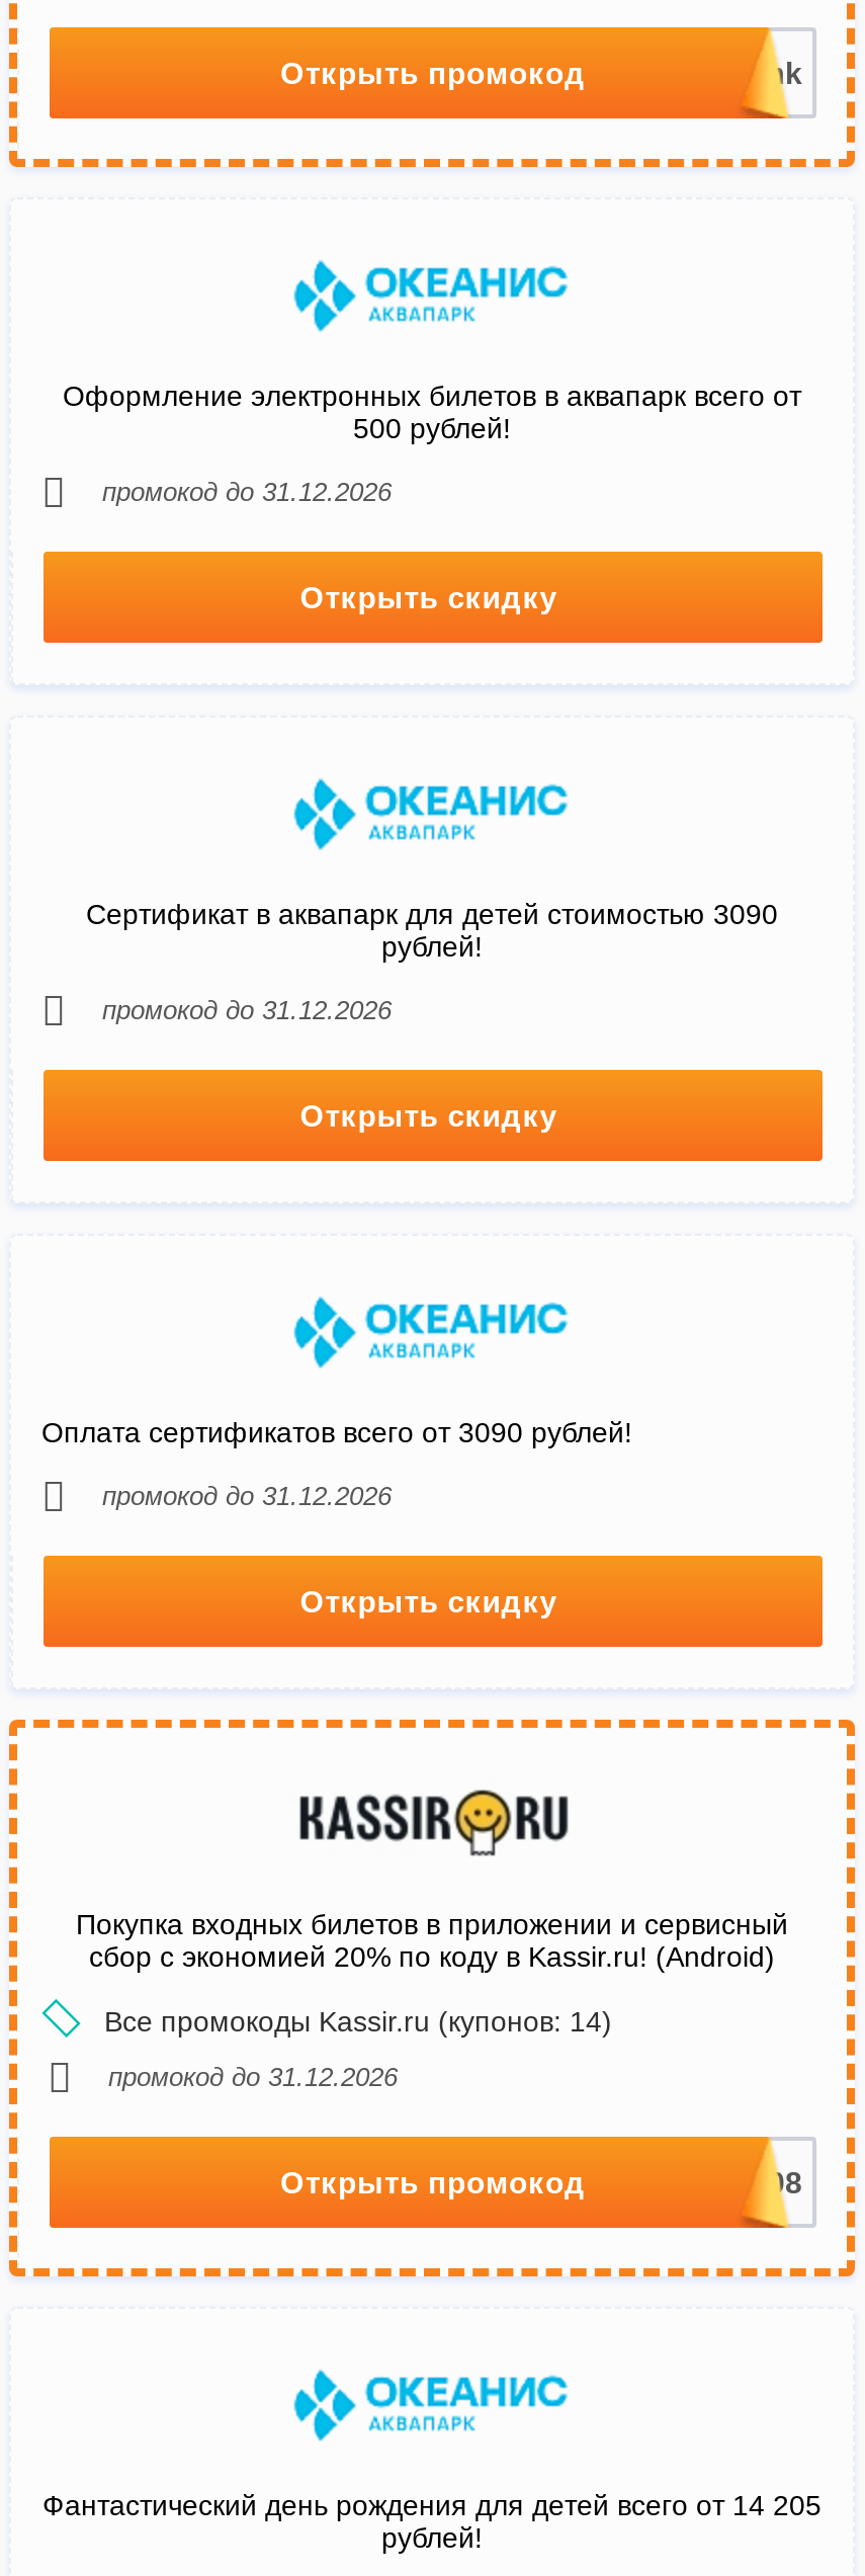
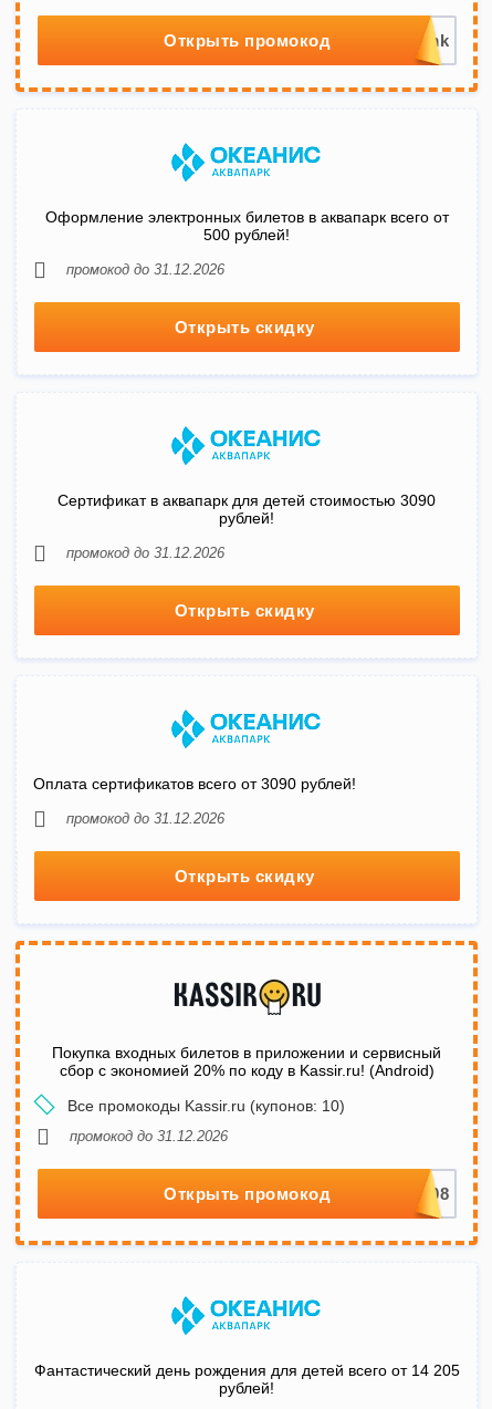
[104,2005,612,2038] Все промокоды Kassir.ru (купонов: 14) -> [67,1097,345,1115] Все промокоды Kassir.ru (купонов: 10)

